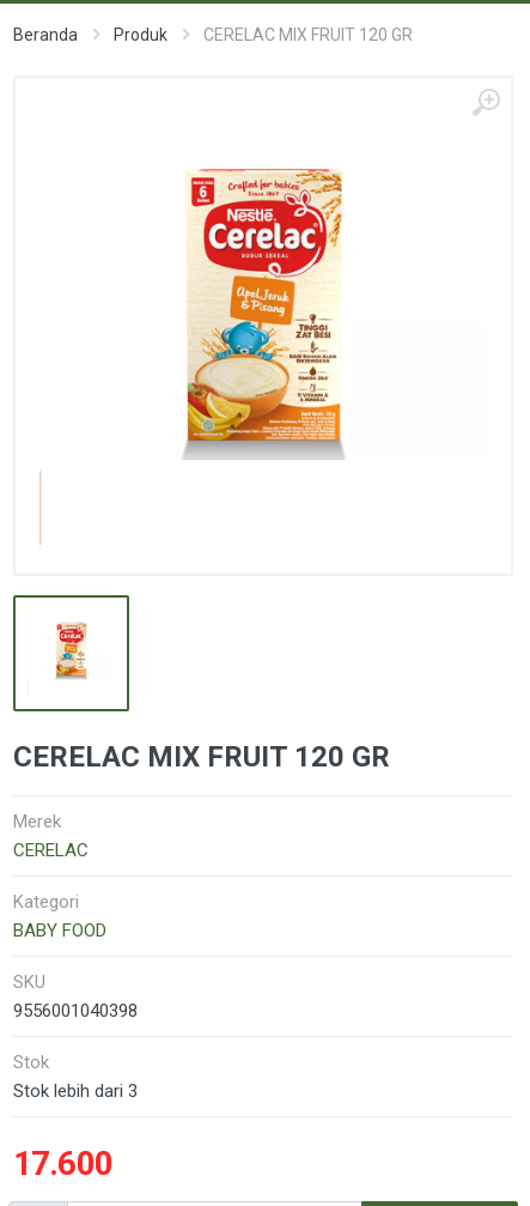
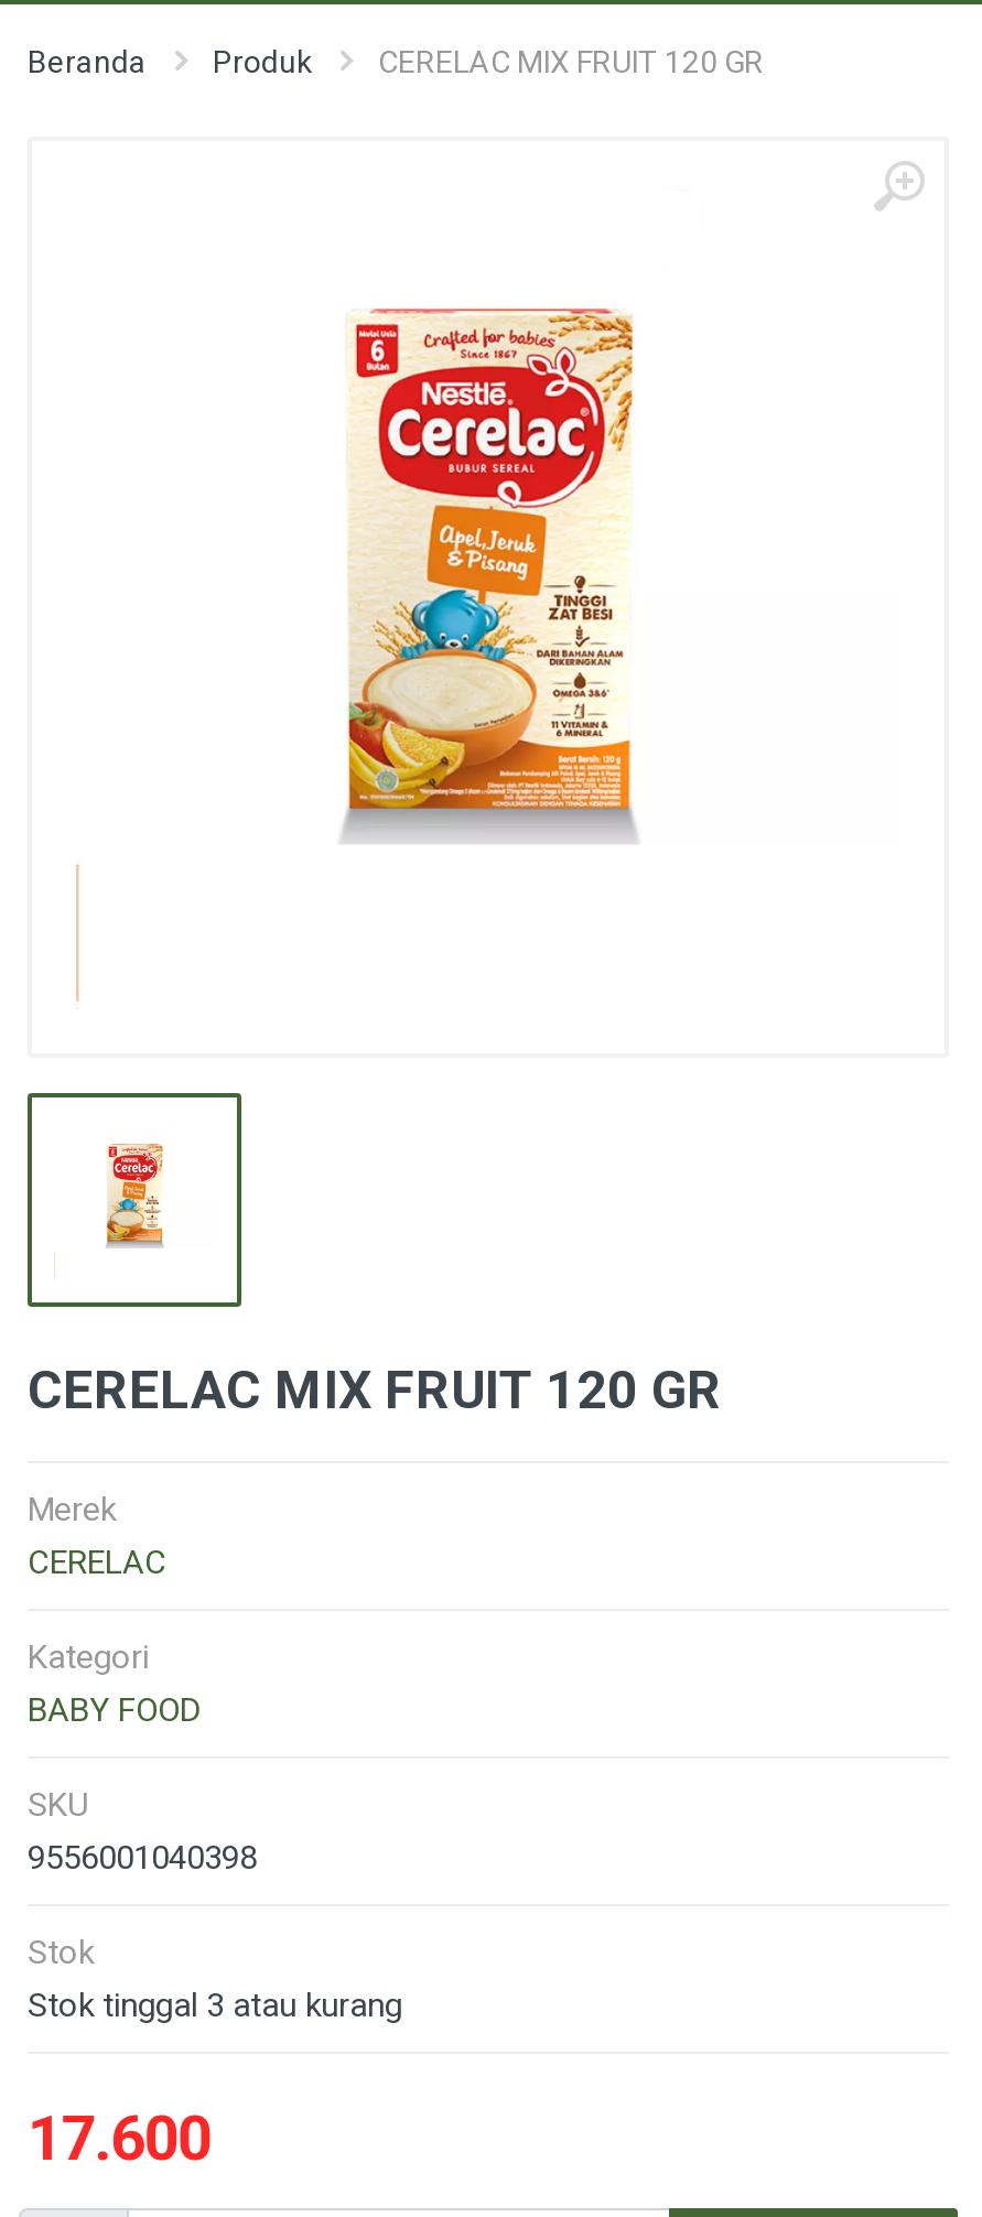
[13,1080,138,1102] Stok lebih dari 3 -> [28,1986,402,2025] Stok tinggal 3 atau kurang

